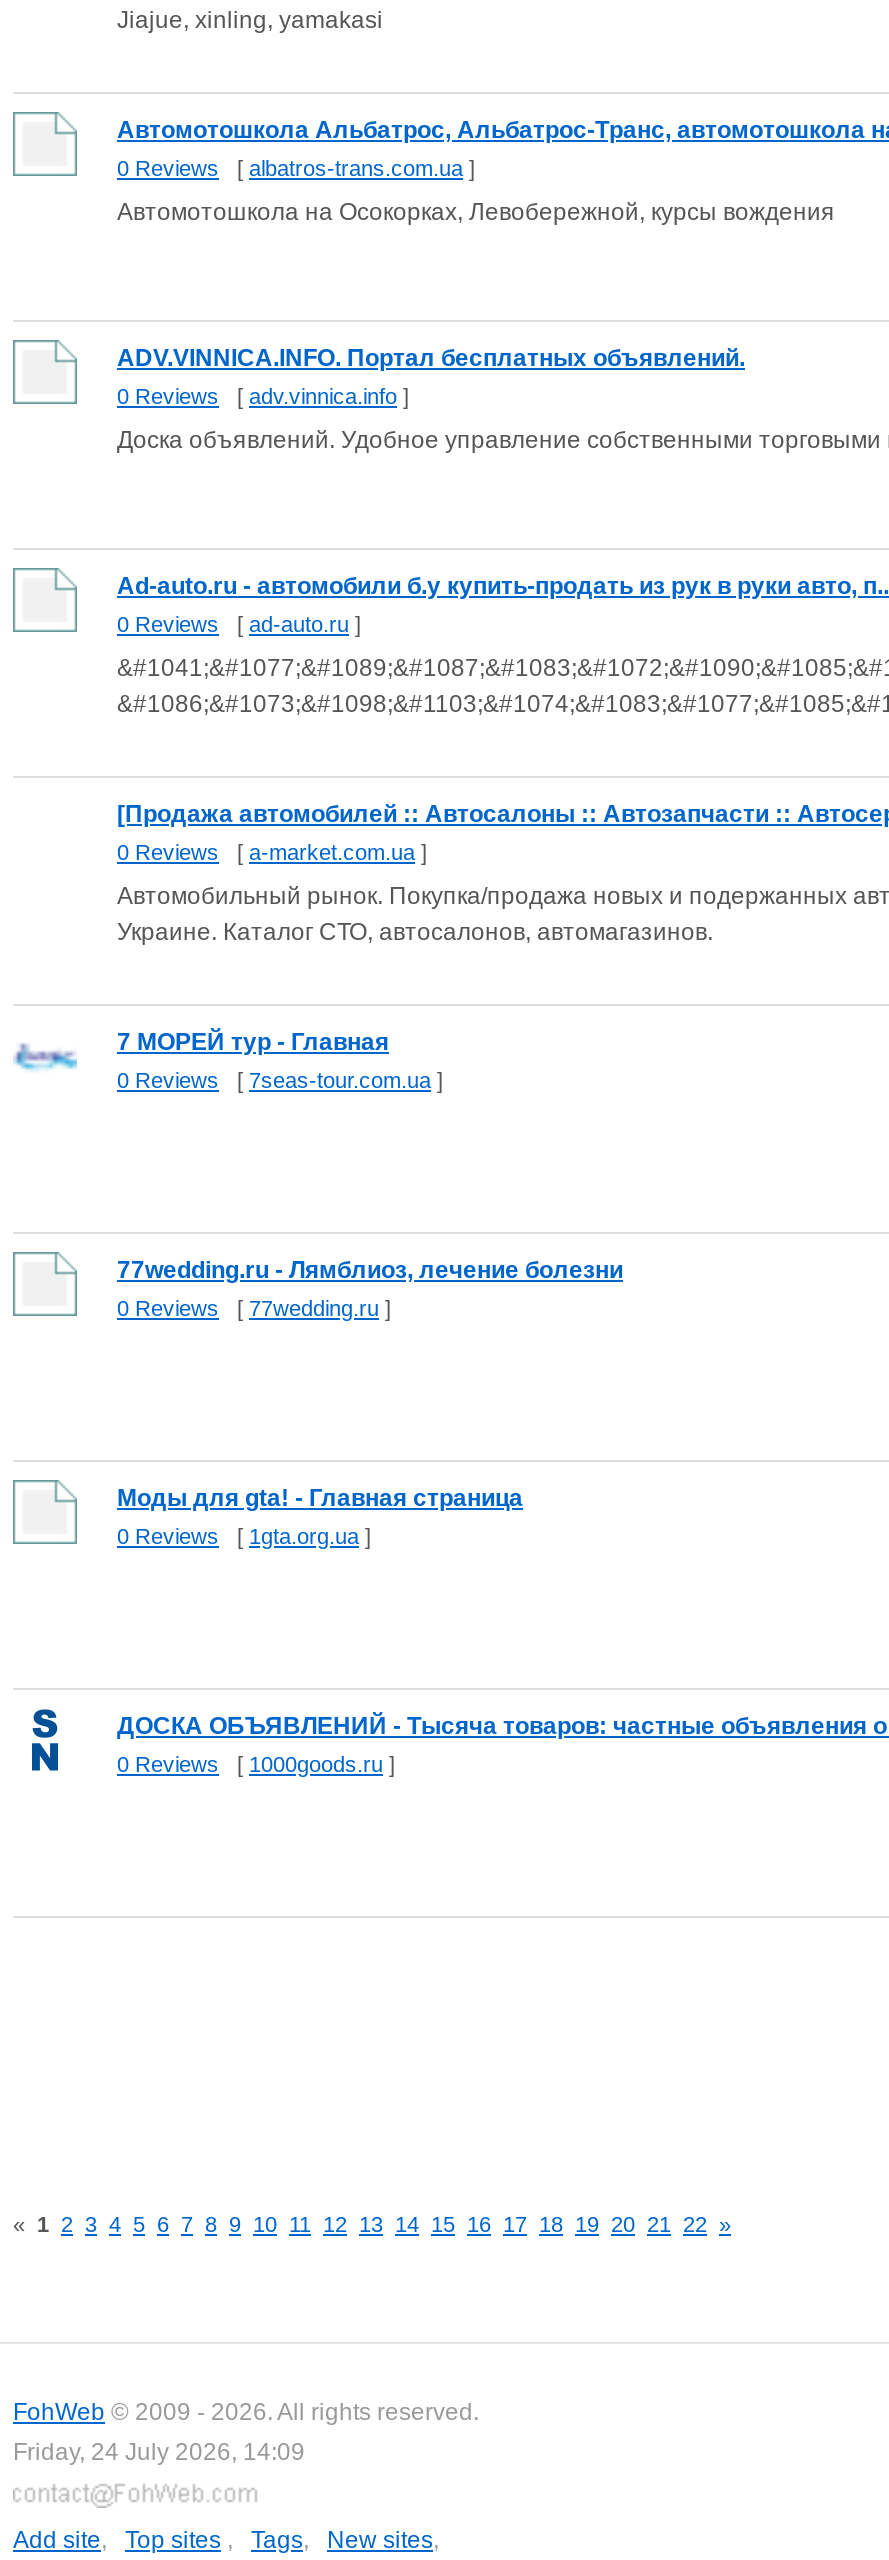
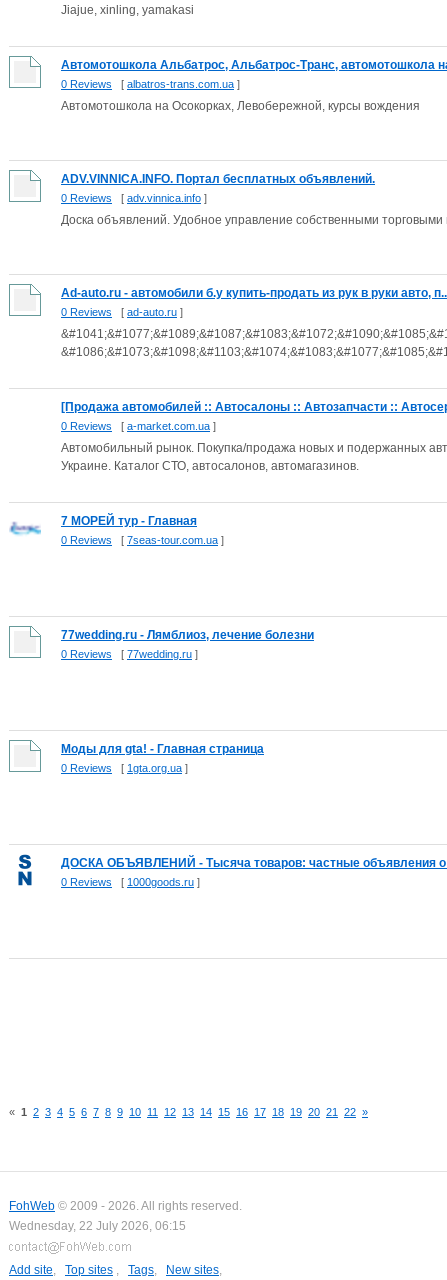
[13,2438,305,2466] Friday, 24 July 2026, 14:09 -> [9,1219,186,1233] Wednesday, 22 July 2026, 06:15

